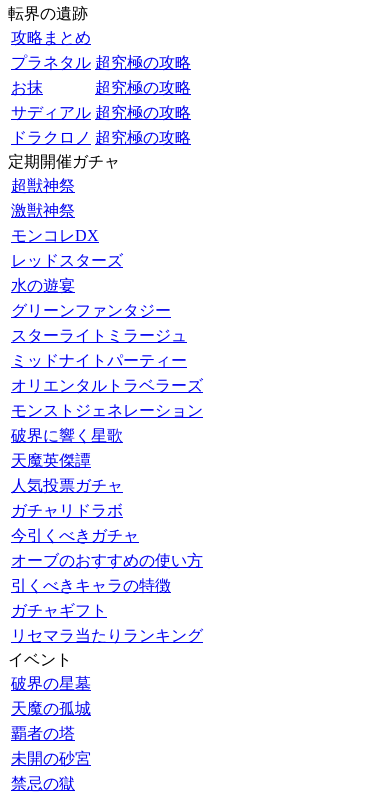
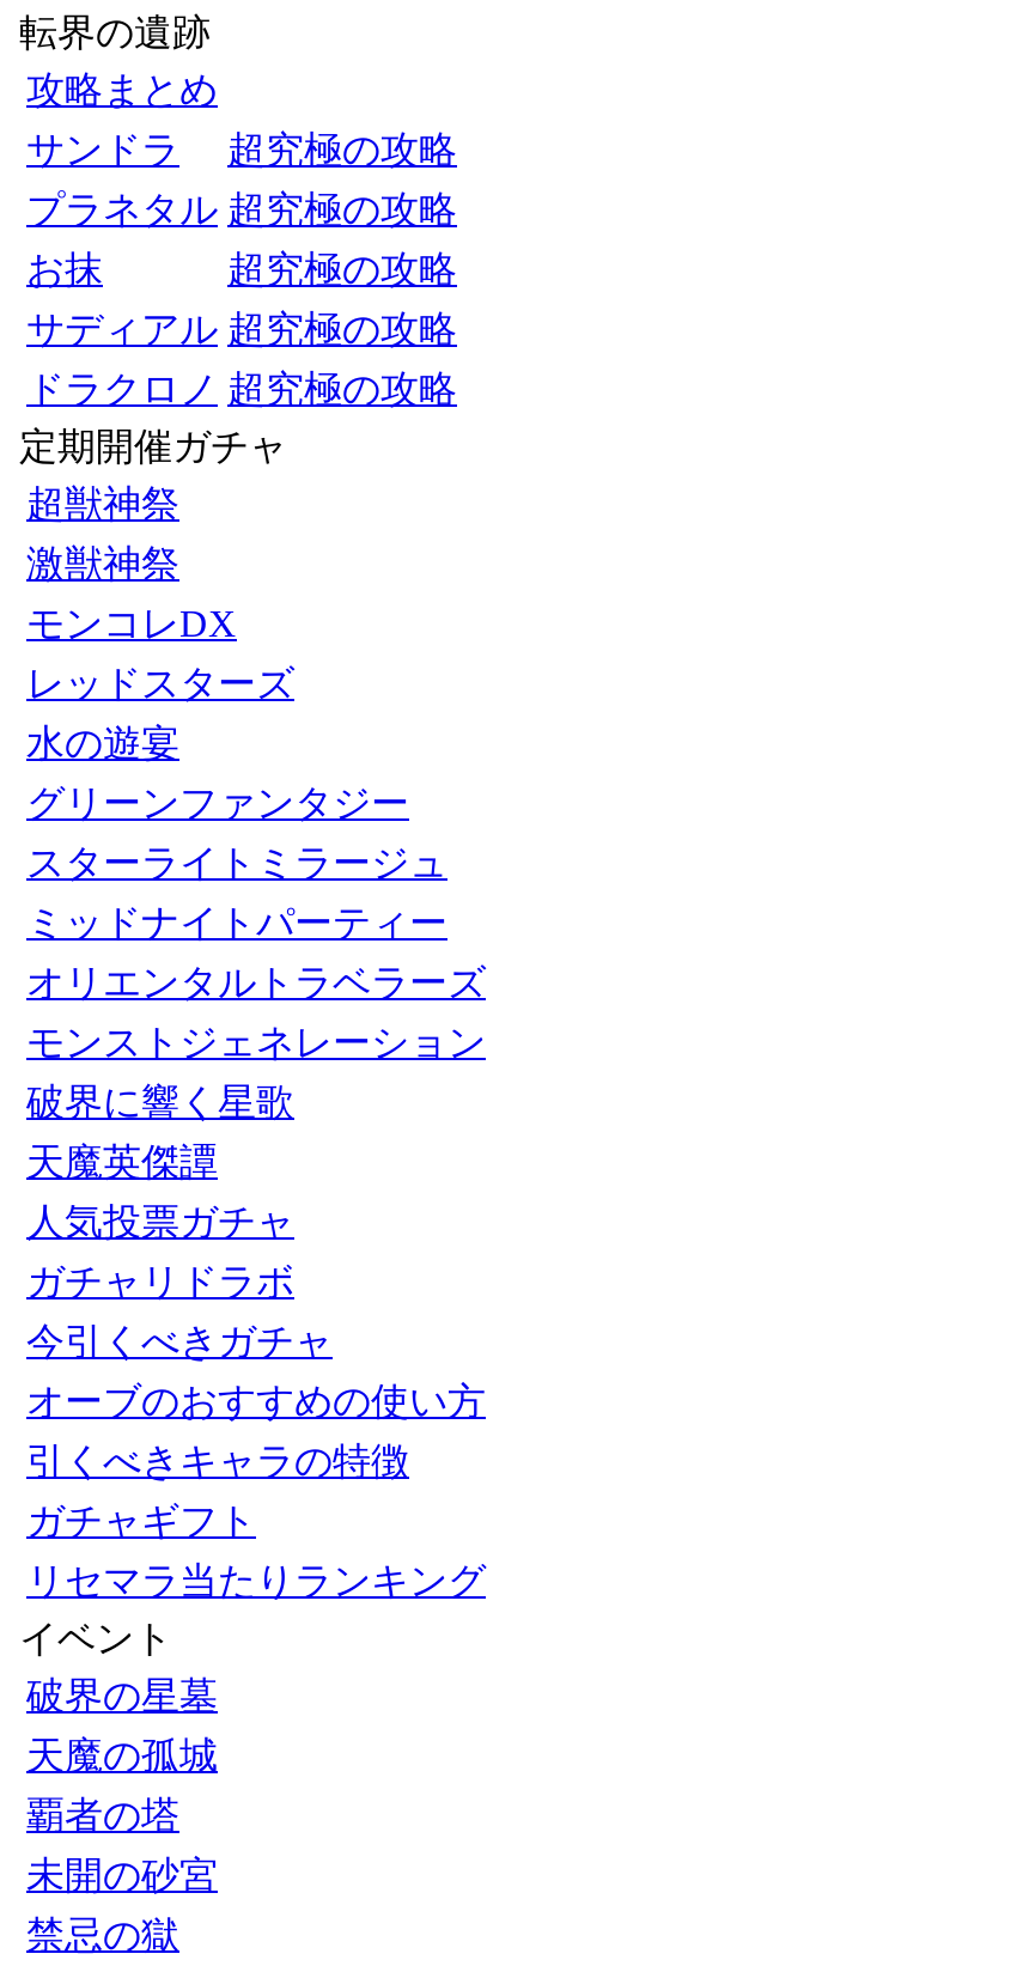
none -> [26,129,457,170] サンドラ | 超究極の攻略

